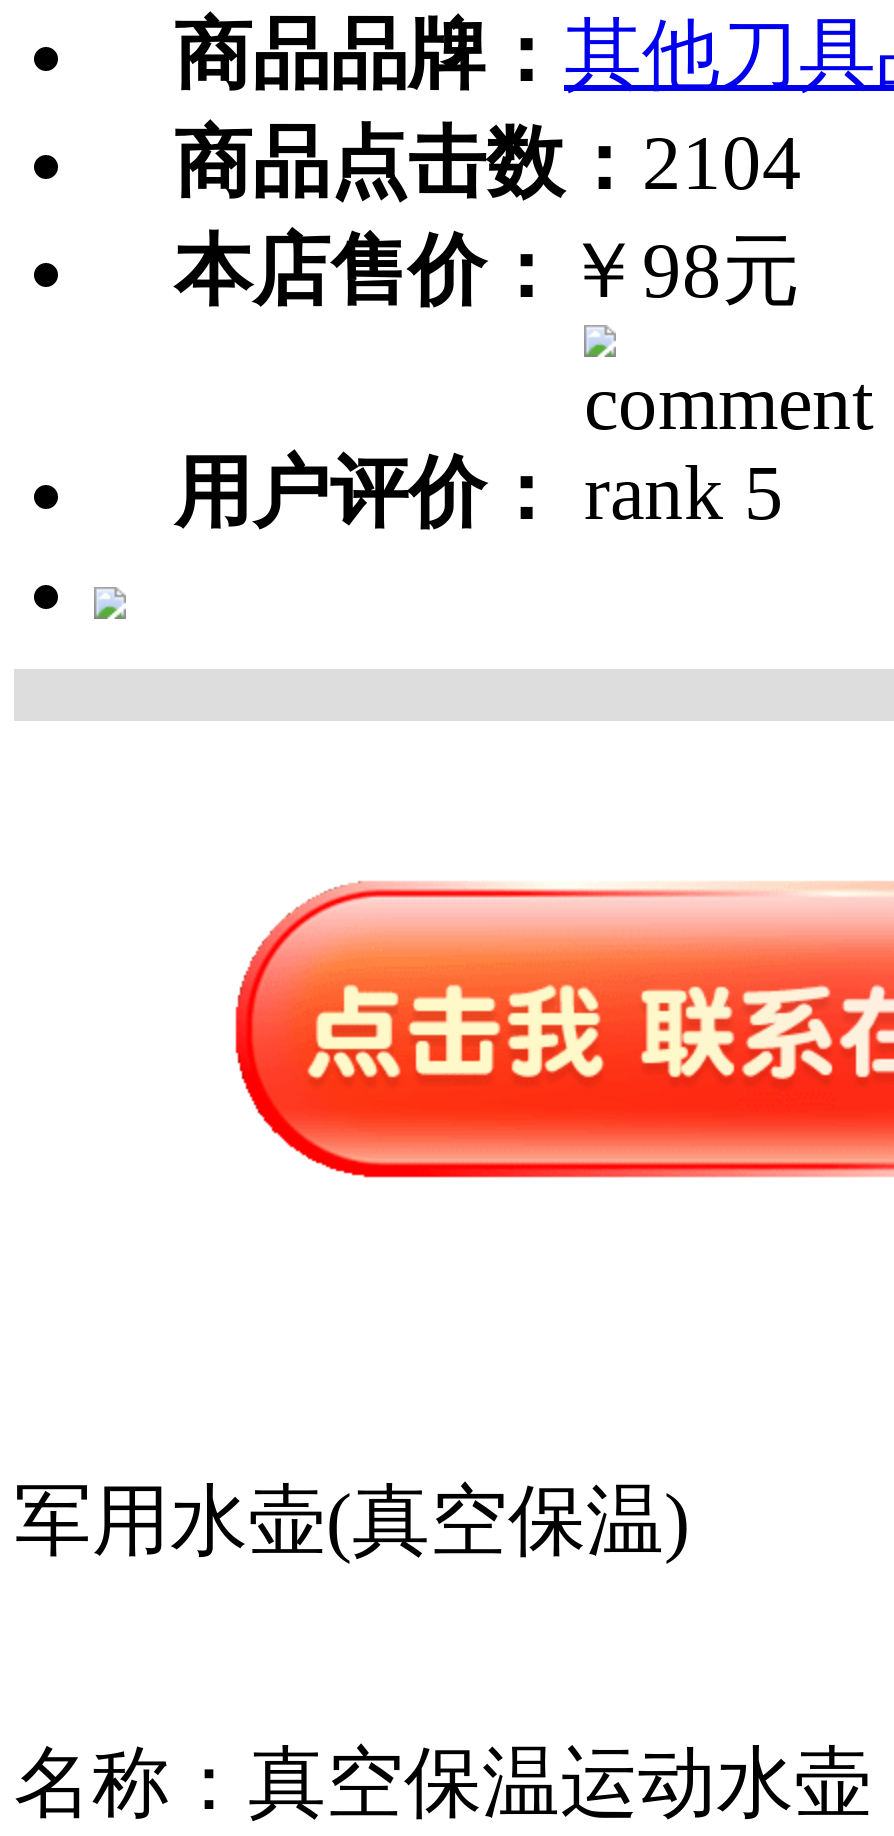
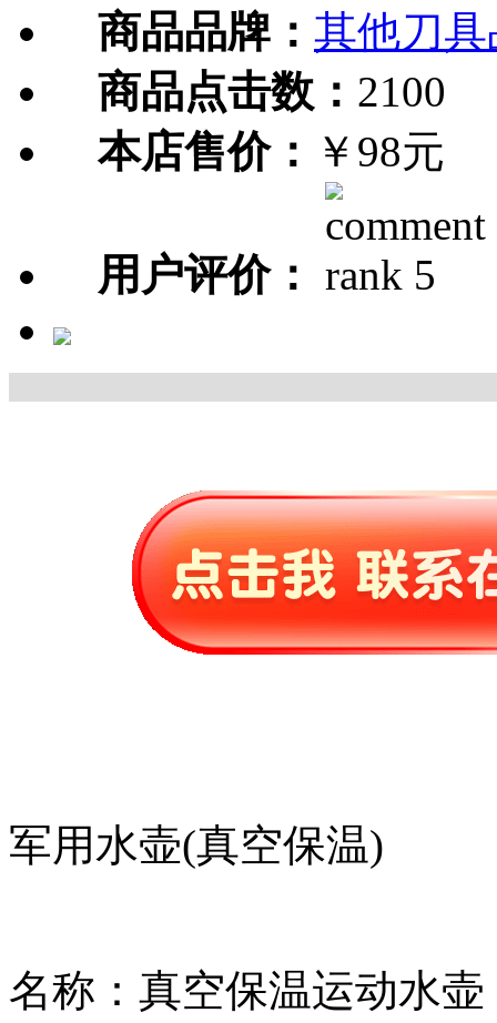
[174,120,802,206] 商品点击数：2104 -> [98,68,446,116] 商品点击数：2100

